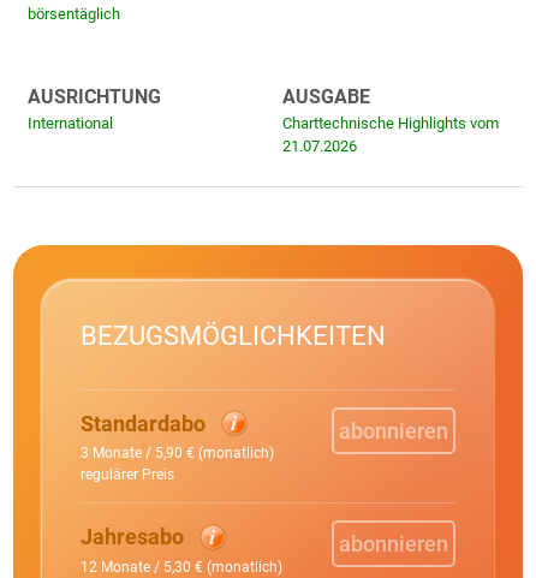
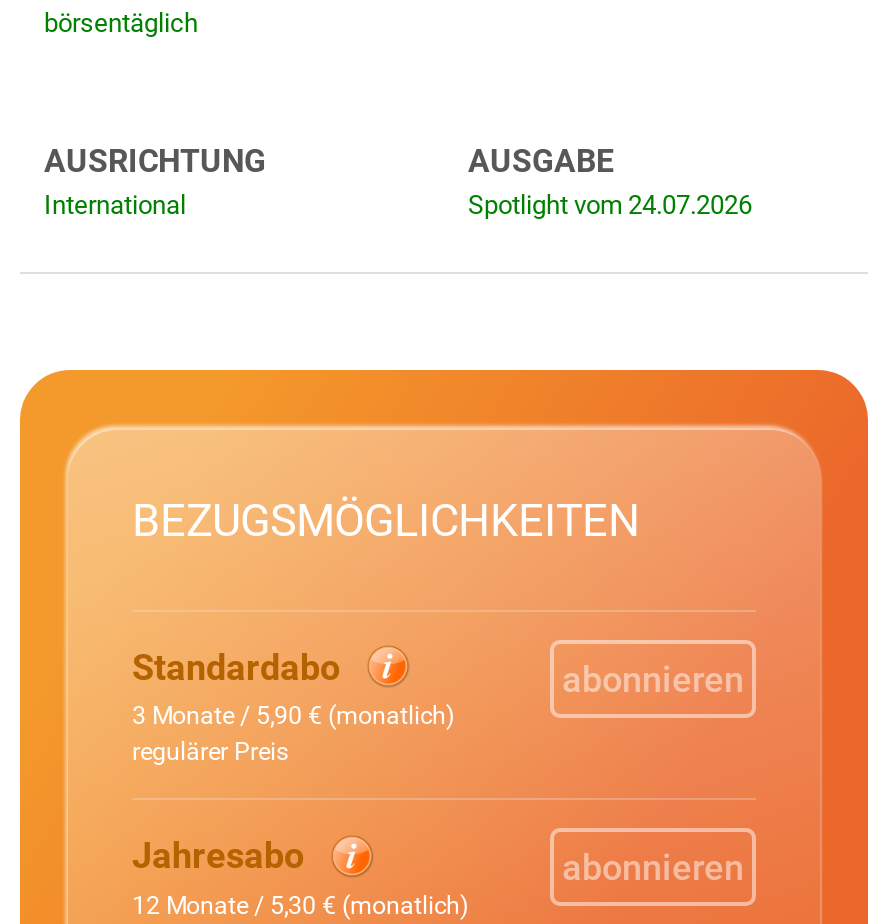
[282,114,499,155] Charttechnische Highlights vom | 21.07.2026 -> [468,189,752,219] Spotlight vom 24.07.2026

